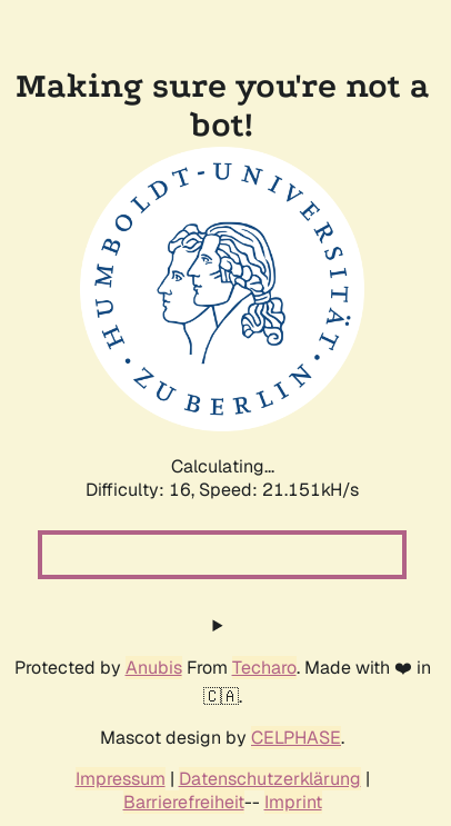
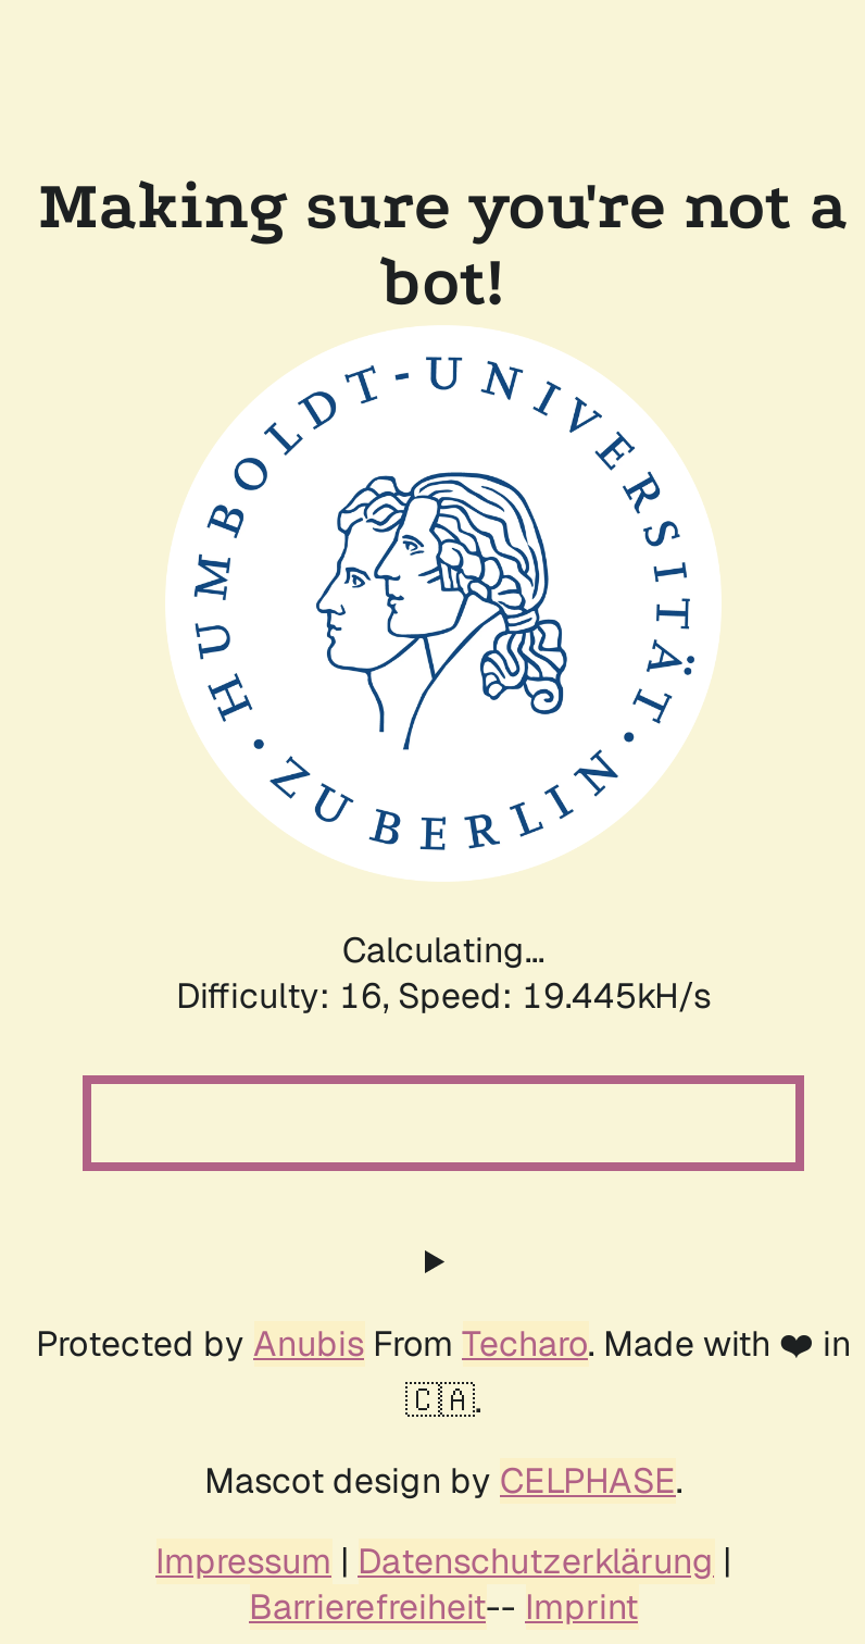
[86,478,359,501] Difficulty: 16, Speed: 21.151kH/s -> [176,973,711,1019] Difficulty: 16, Speed: 19.445kH/s

